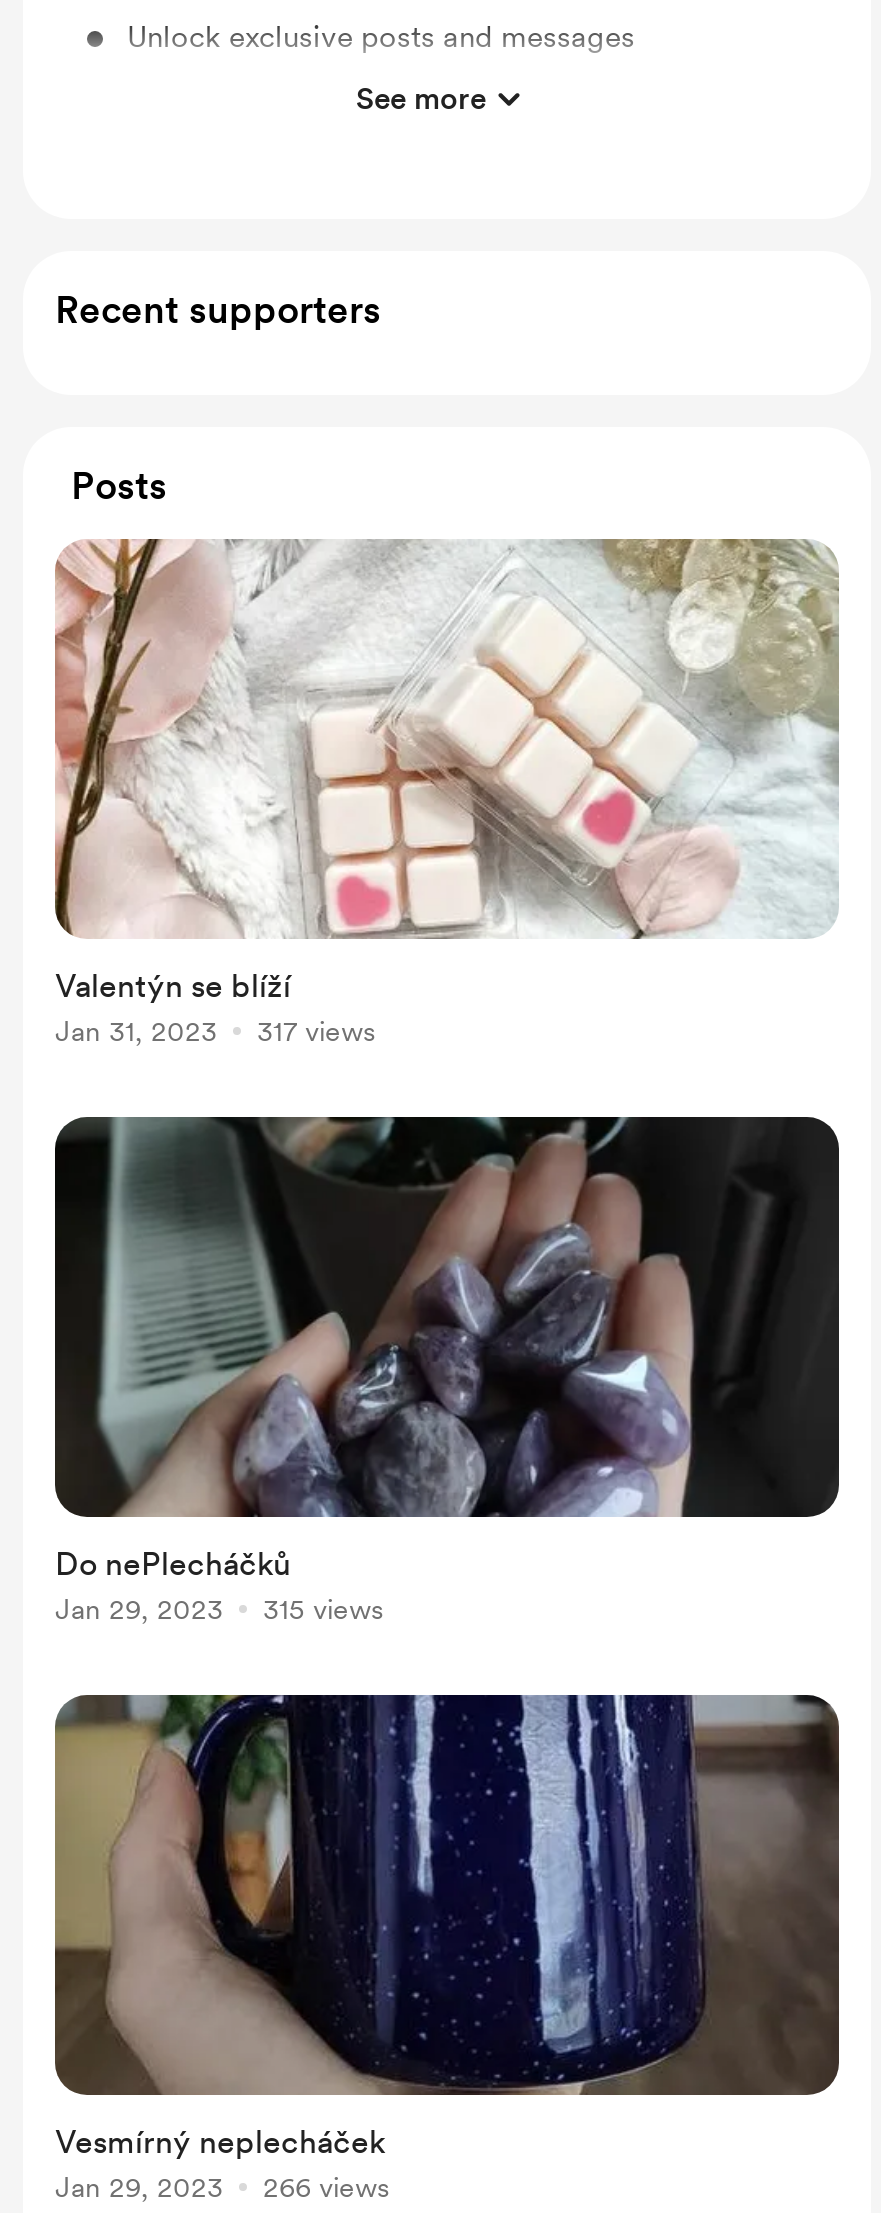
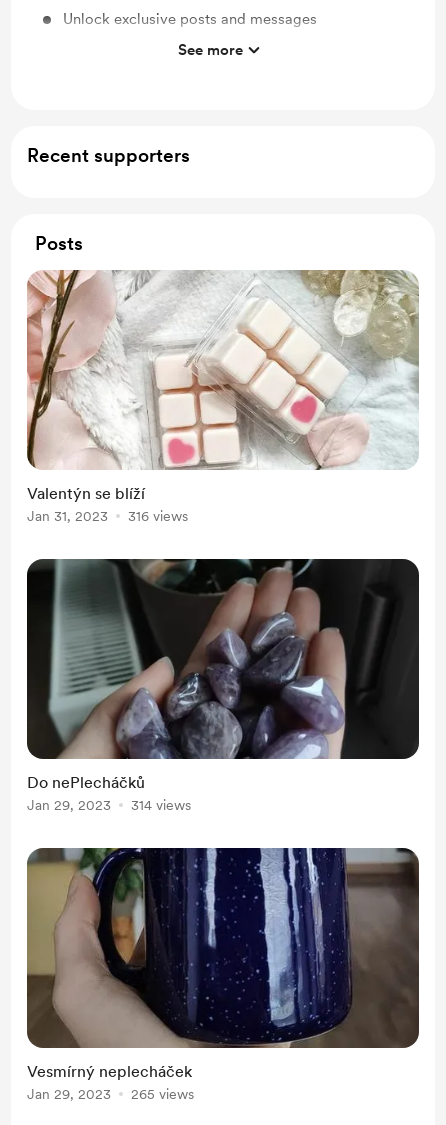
[55,1014,375,1046] Jan 31, 2023 317 views -> [27,507,188,523] Jan 31, 2023 316 views
[55,1592,383,1624] Jan 29, 2023 315 views -> [27,796,191,812] Jan 29, 2023 314 views
[55,2170,389,2202] Jan 29, 2023 266 views -> [27,1085,194,1101] Jan 29, 2023 265 views

